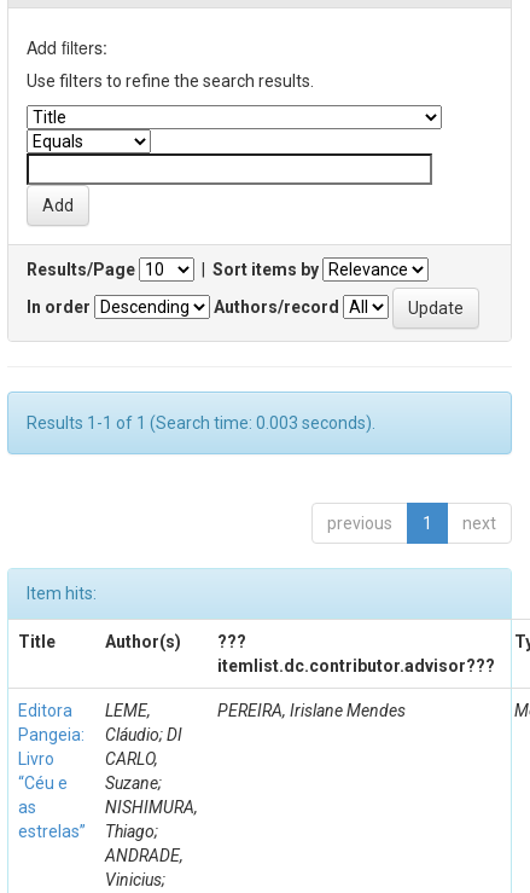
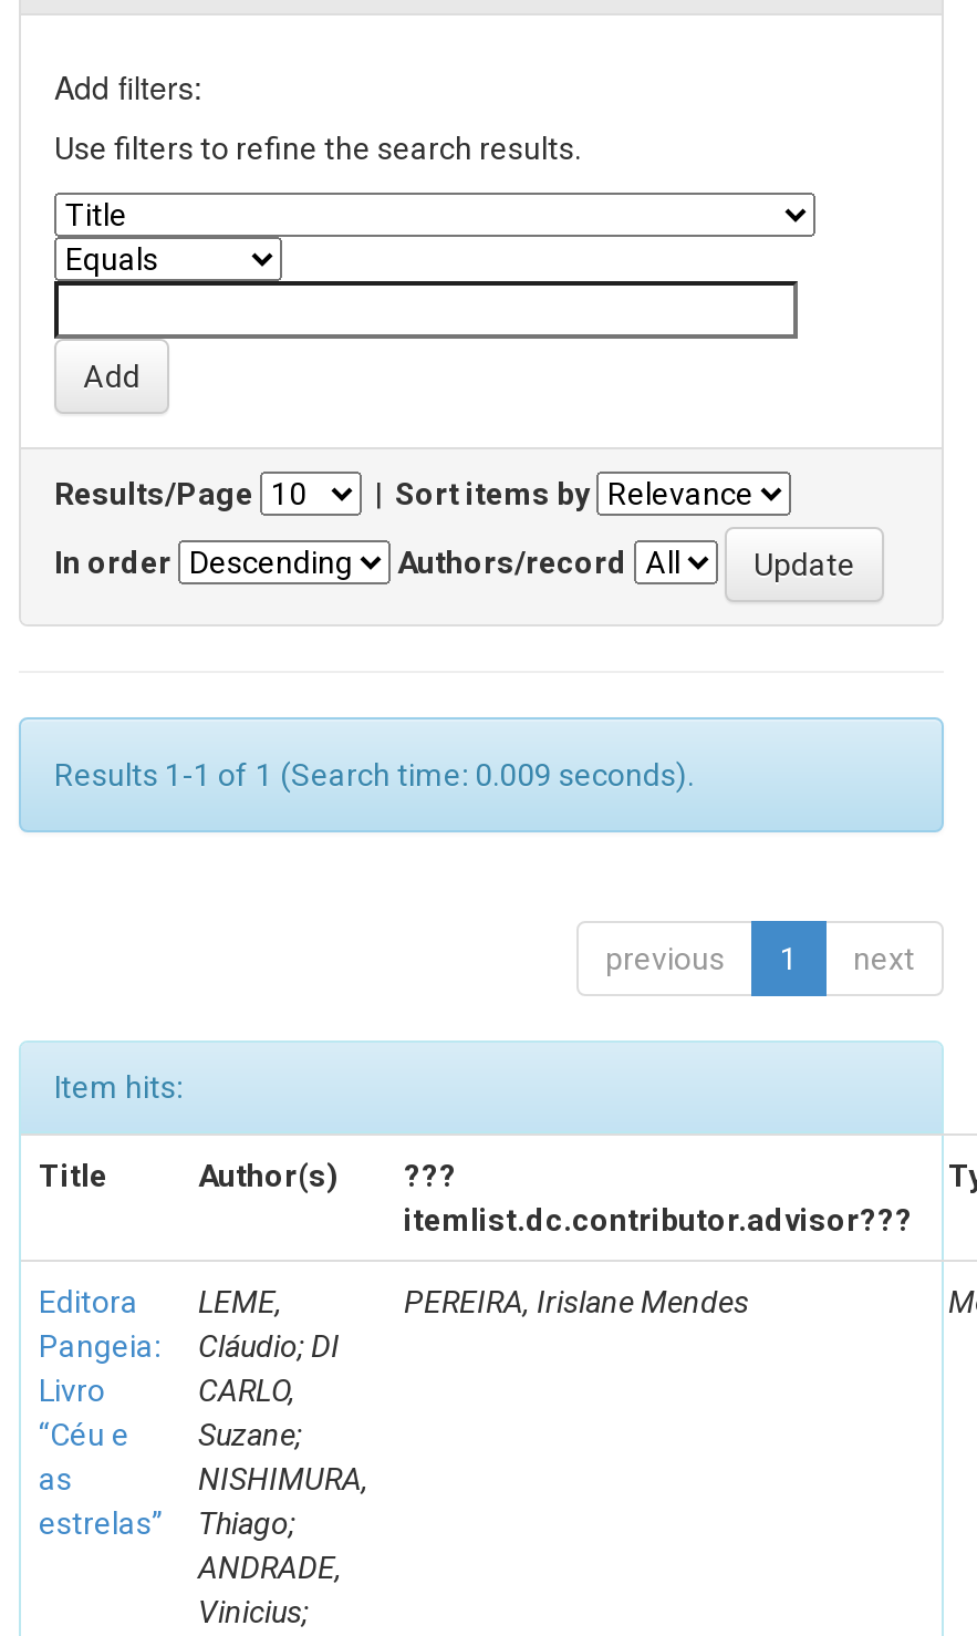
[27,413,375,433] Results 1-1 of 1 (Search time: 0.003 seconds). -> [54,757,694,793] Results 1-1 of 1 (Search time: 0.009 seconds).

